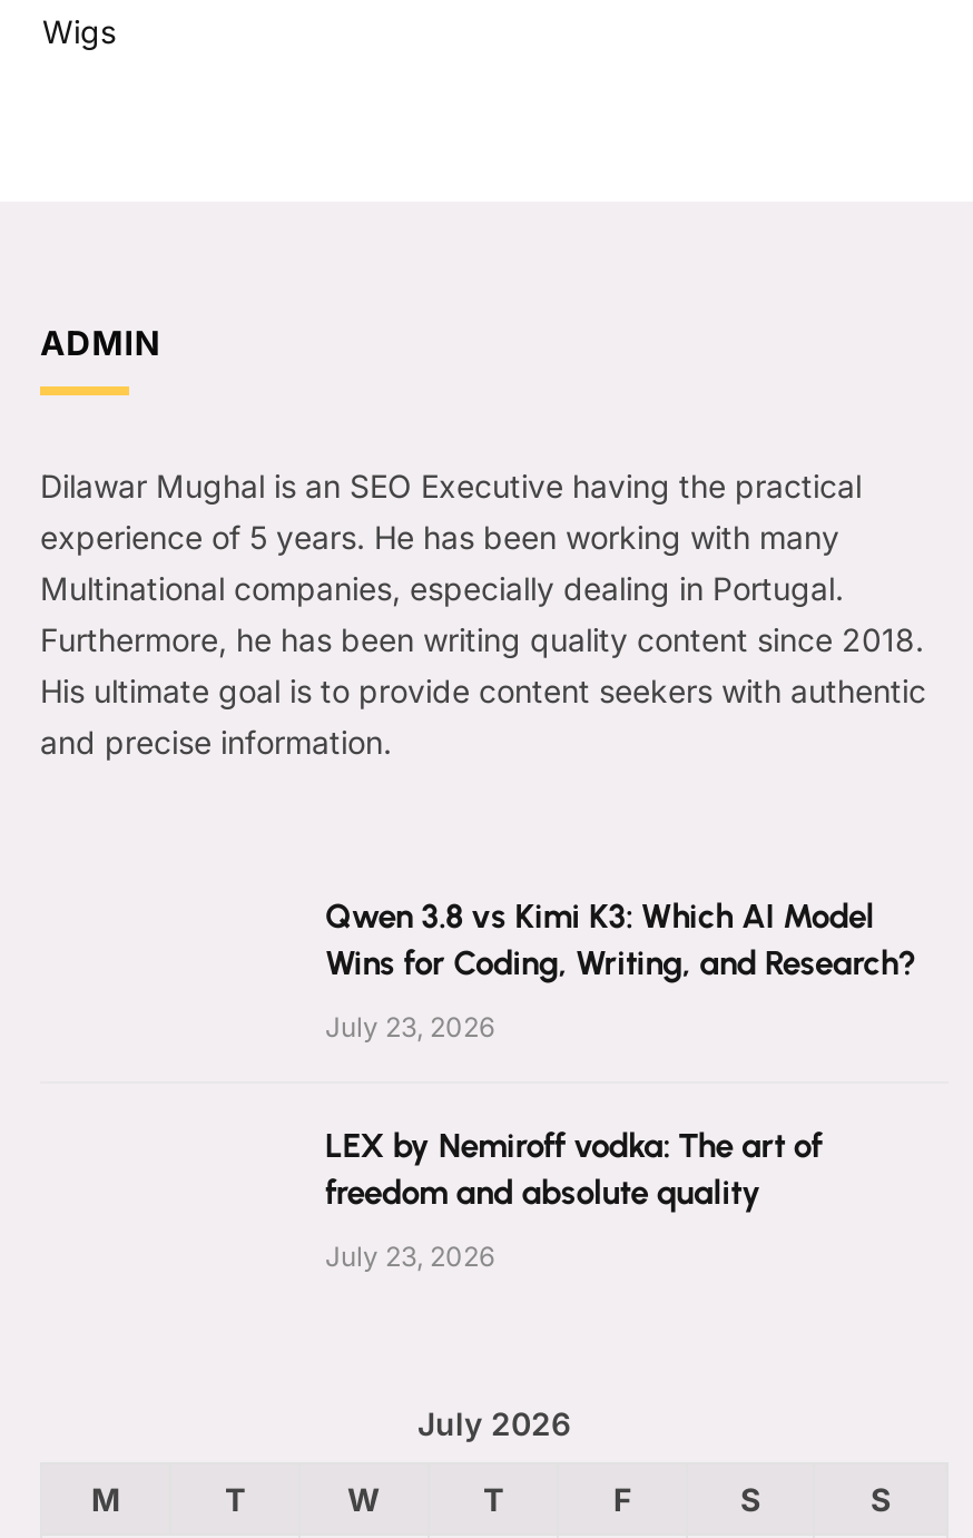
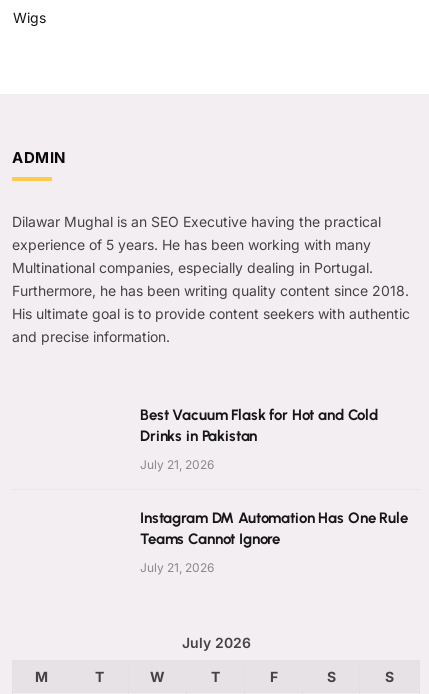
[325,897,916,983] Qwen 3.8 vs Kimi K3: Which AI Model | Wins for Coding, Writing, and Research? -> [140,406,378,445] Best Vacuum Flask for Hot and Cold | Drinks in Pakistan
[325,1010,494,1044] July 23, 2026 -> [140,457,214,472] July 21, 2026
[325,1126,822,1213] LEX by Nemiroff vodka: The art of | freedom and absolute quality -> [140,509,408,548] Instagram DM Automation Has One Rule | Teams Cannot Ignore
[325,1240,494,1273] July 23, 2026 -> [140,560,214,575] July 21, 2026

